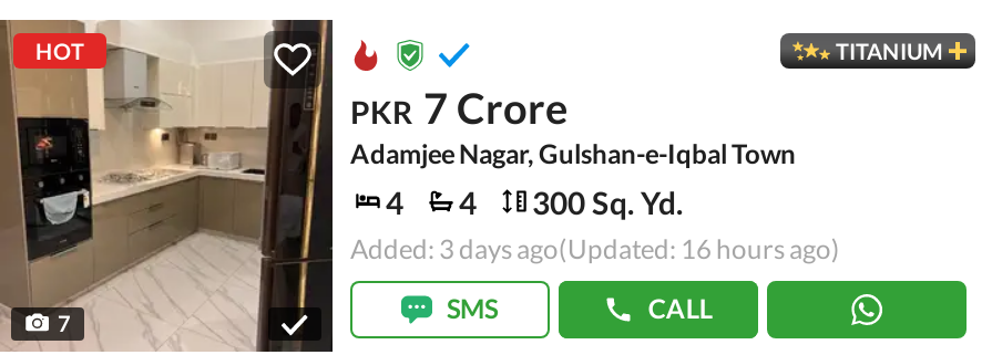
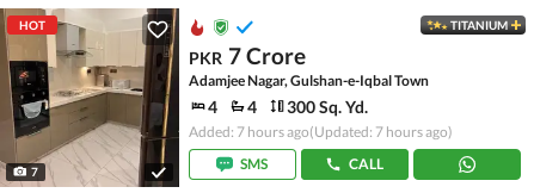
[350,232,840,265] Added: 3 days ago(Updated: 16 hours ago) -> [189,123,453,141] Added: 7 hours ago(Updated: 7 hours ago)

